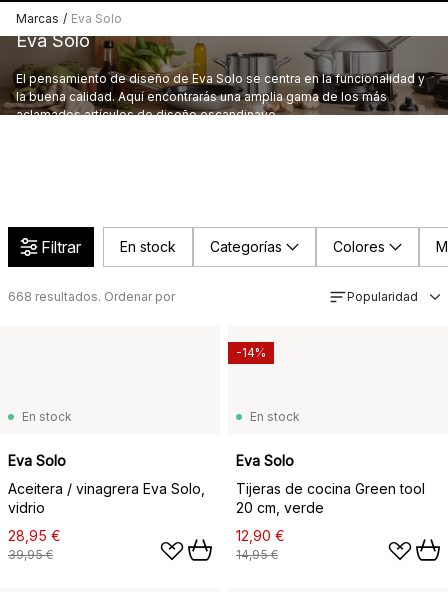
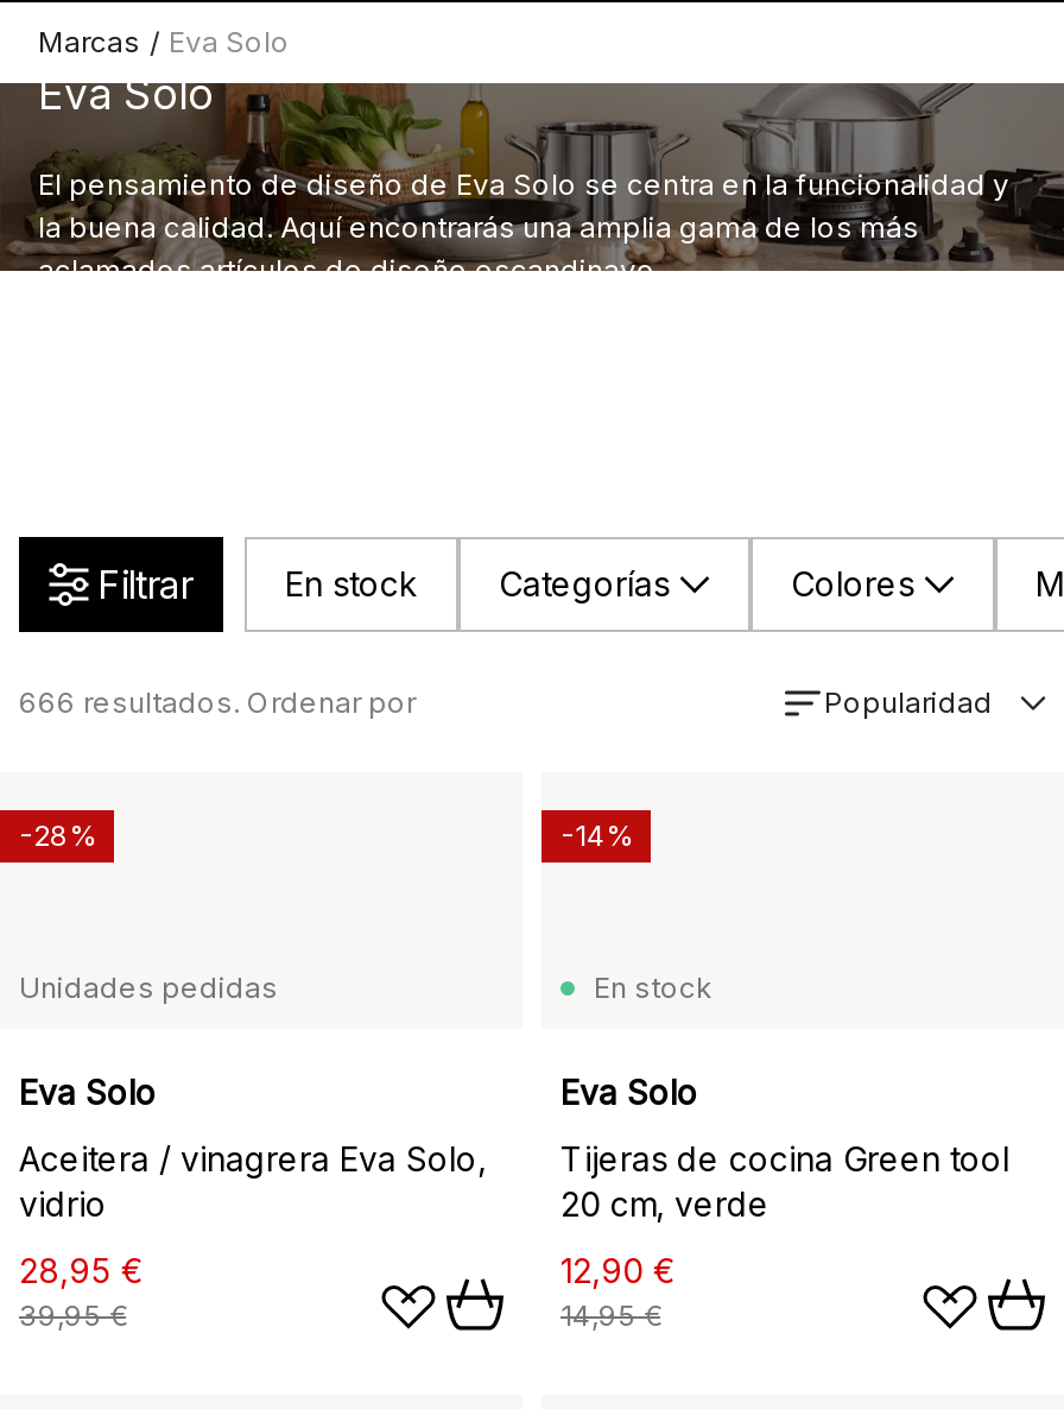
[8,289,175,304] 668 resultados. Ordenar por -> [19,684,416,720] 666 resultados. Ordenar por
none -> [19,817,95,853] -28%
[22,409,72,424] En stock -> [19,969,278,1005] Unidades pedidas

